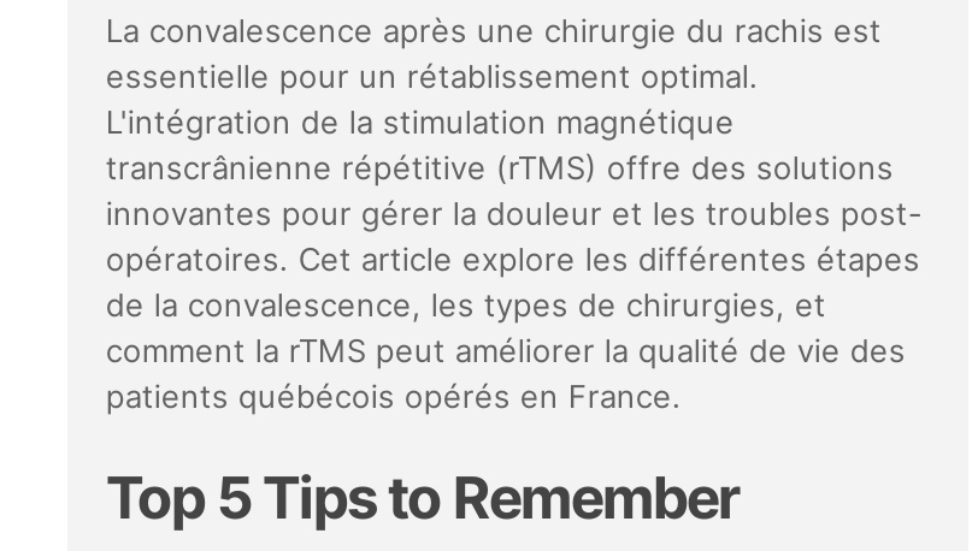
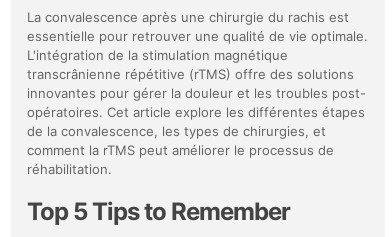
[106,56,758,95] essentielle pour un rétablissement optimal. -> [27,28,368,44] essentielle pour retrouver une qualité de vie optimale.
[106,331,905,415] comment la rTMS peut améliorer la qualité de vie des | patients québécois opérés en France. -> [27,142,334,177] comment la rTMS peut améliorer le processus de | réhabilitation.

